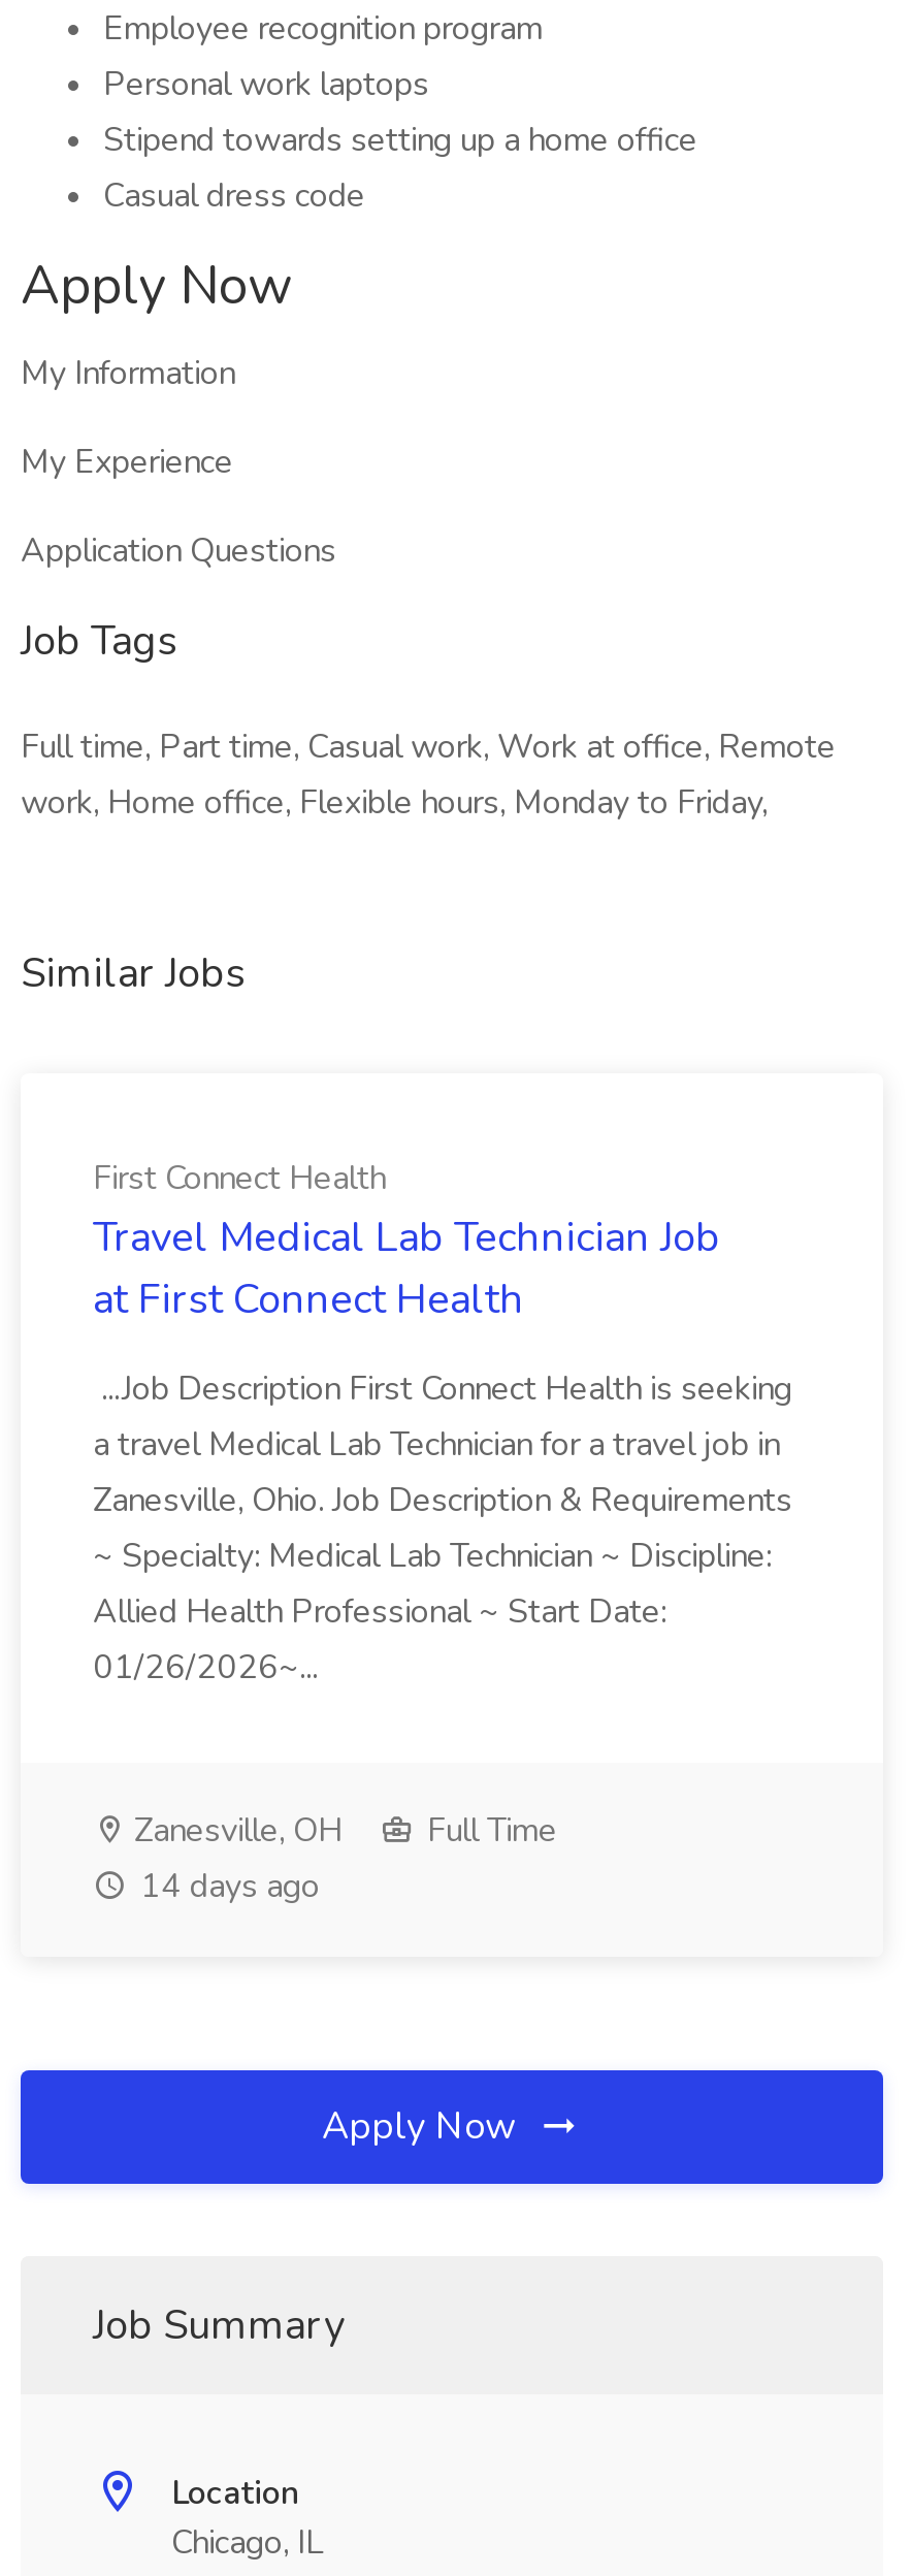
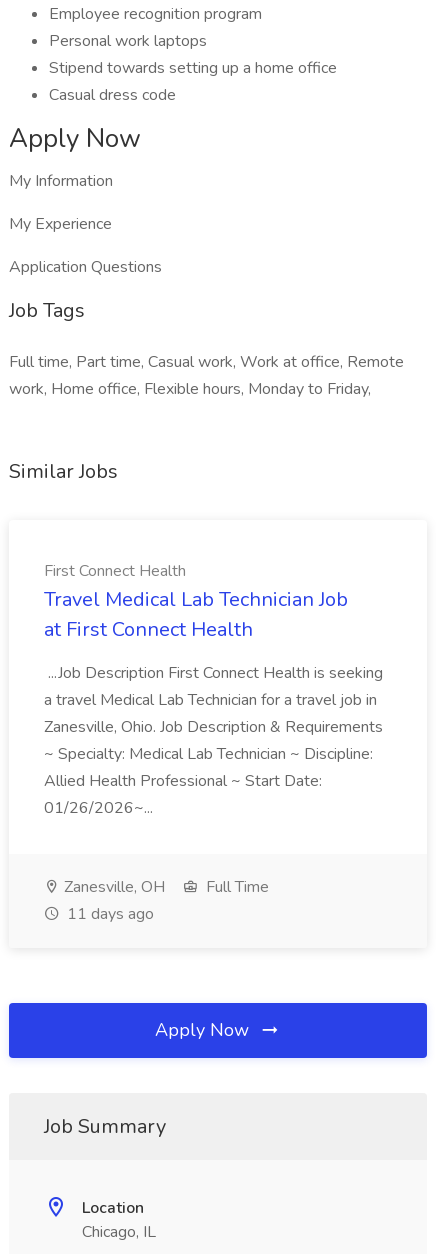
[132,1864,320,1909] 14 days ago -> [63,903,154,925] 11 days ago

